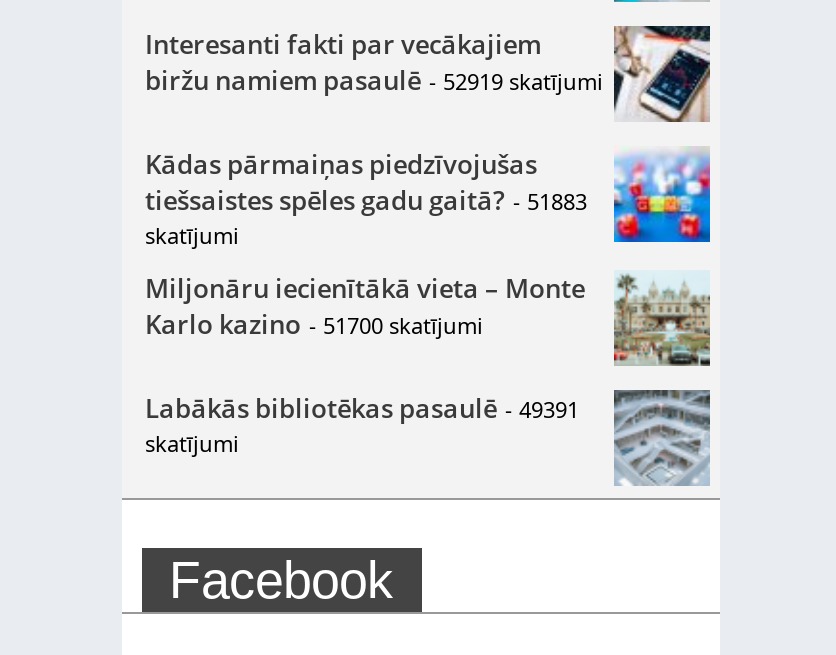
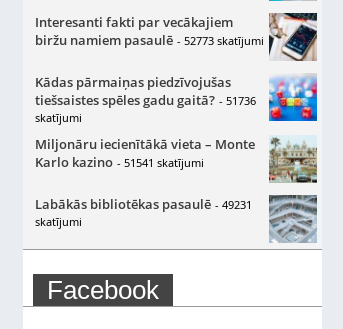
[145,62,603,98] biržu namiem pasaulē - 52919 skatījumi -> [34,31,263,49] biržu namiem pasaulē - 52773 skatījumi
[145,182,587,218] tiešsaistes spēles gadu gaitā? - 51883 -> [34,91,255,109] tiešsaistes spēles gadu gaitā? - 51736
[145,306,483,342] Karlo kazino - 51700 skatījumi -> [34,153,203,171] Karlo kazino - 51541 skatījumi
[145,390,579,426] Labākās bibliotēkas pasaulē - 49391 -> [34,195,251,213] Labākās bibliotēkas pasaulē - 49231

